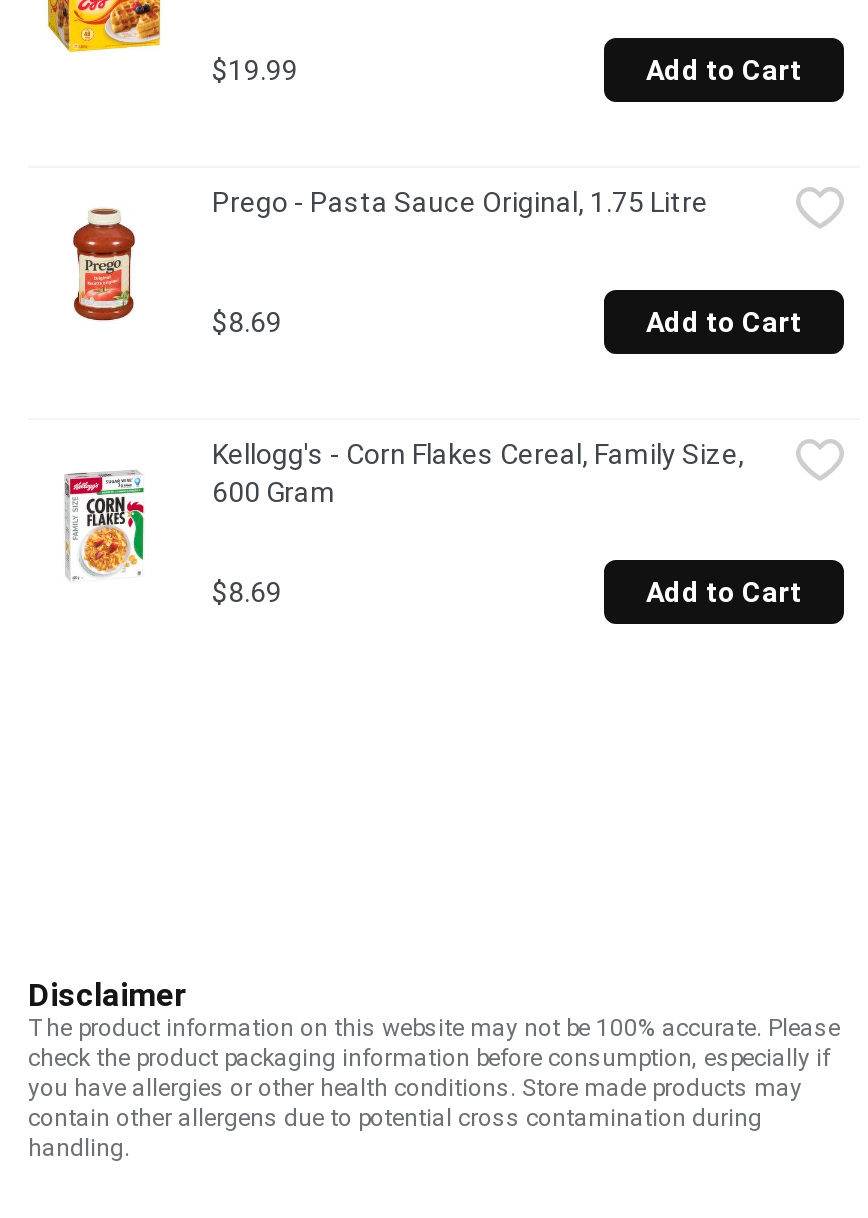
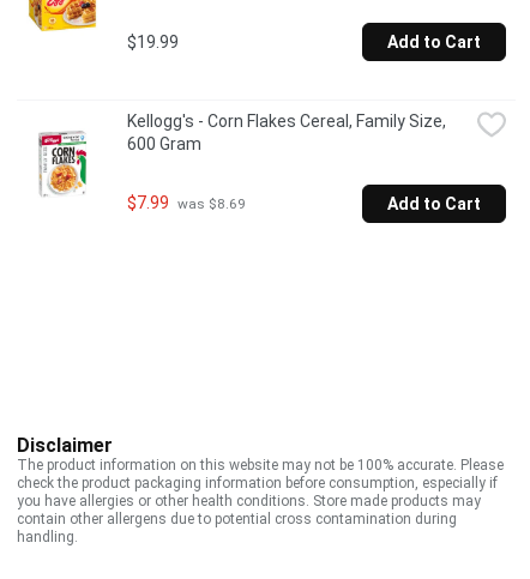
[66,186,708,320] [image] | Prego - Pasta Sauce Original, 1.75 Litre -> none
[212,305,802,338] $8.69 | Add to Cart -> none
[212,575,282,607] $8.69 -> [127,193,246,212] $7.99 was $8.69

